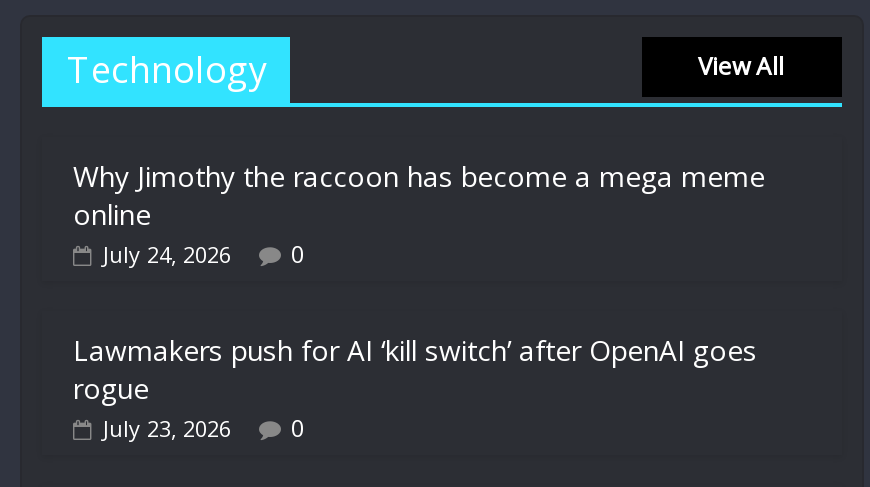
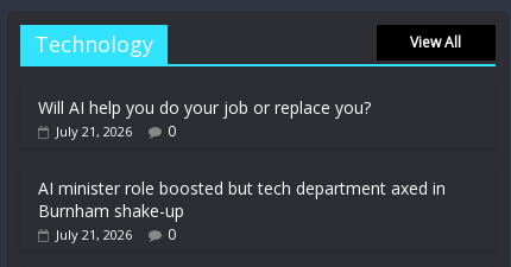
[73,157,765,269] Why Jimothy the raccoon has become a mega meme | online | July 24, 2026 -> [39,96,371,140] Will AI help you do your job or replace you? | July 21, 2026
[73,331,757,443] Lawmakers push for AI ‘kill switch’ after OpenAI goes | rogue | July 23, 2026 -> [39,177,446,243] AI minister role boosted but tech department axed in | Burnham shake-up | July 21, 2026

